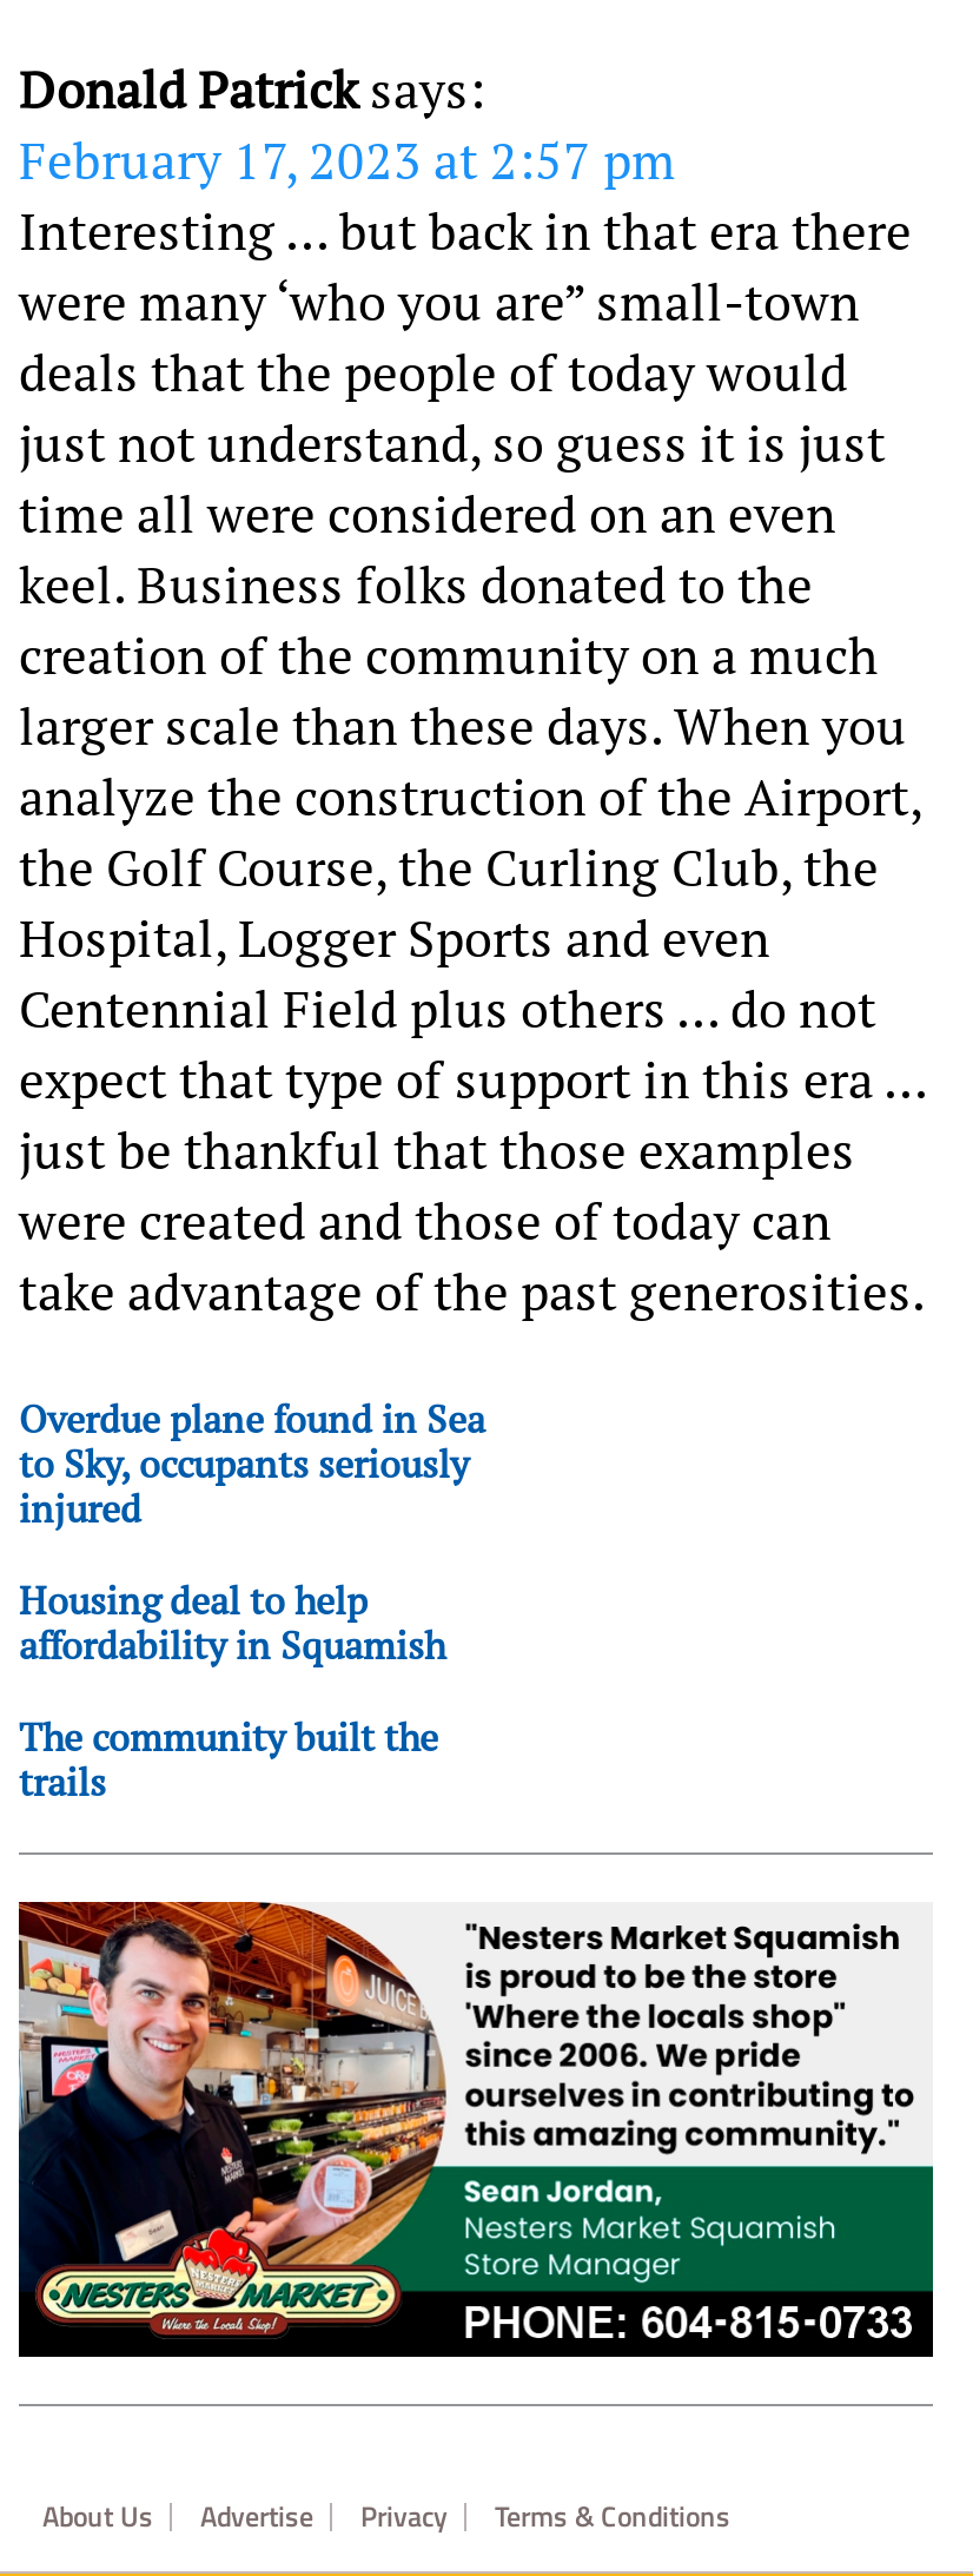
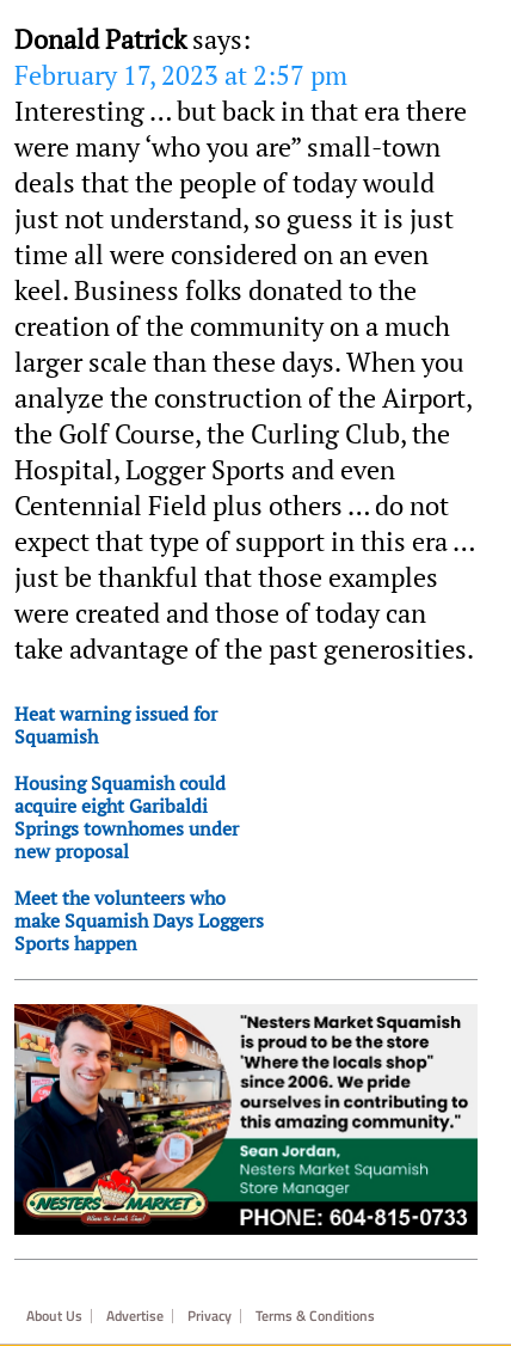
[19,1393,485,1535] Overdue plane found in Sea | to Sky, occupants seriously | injured -> [14,701,217,750] Heat warning issued for | Squamish
[19,1575,445,1671] Housing deal to help | affordability in Squamish -> [14,770,239,865] Housing Squamish could | acquire eight Garibaldi | Springs townhomes under | new proposal
[19,1712,438,1808] The community built the | trails -> [14,885,264,957] Meet the volunteers who | make Squamish Days Loggers | Sports happen

